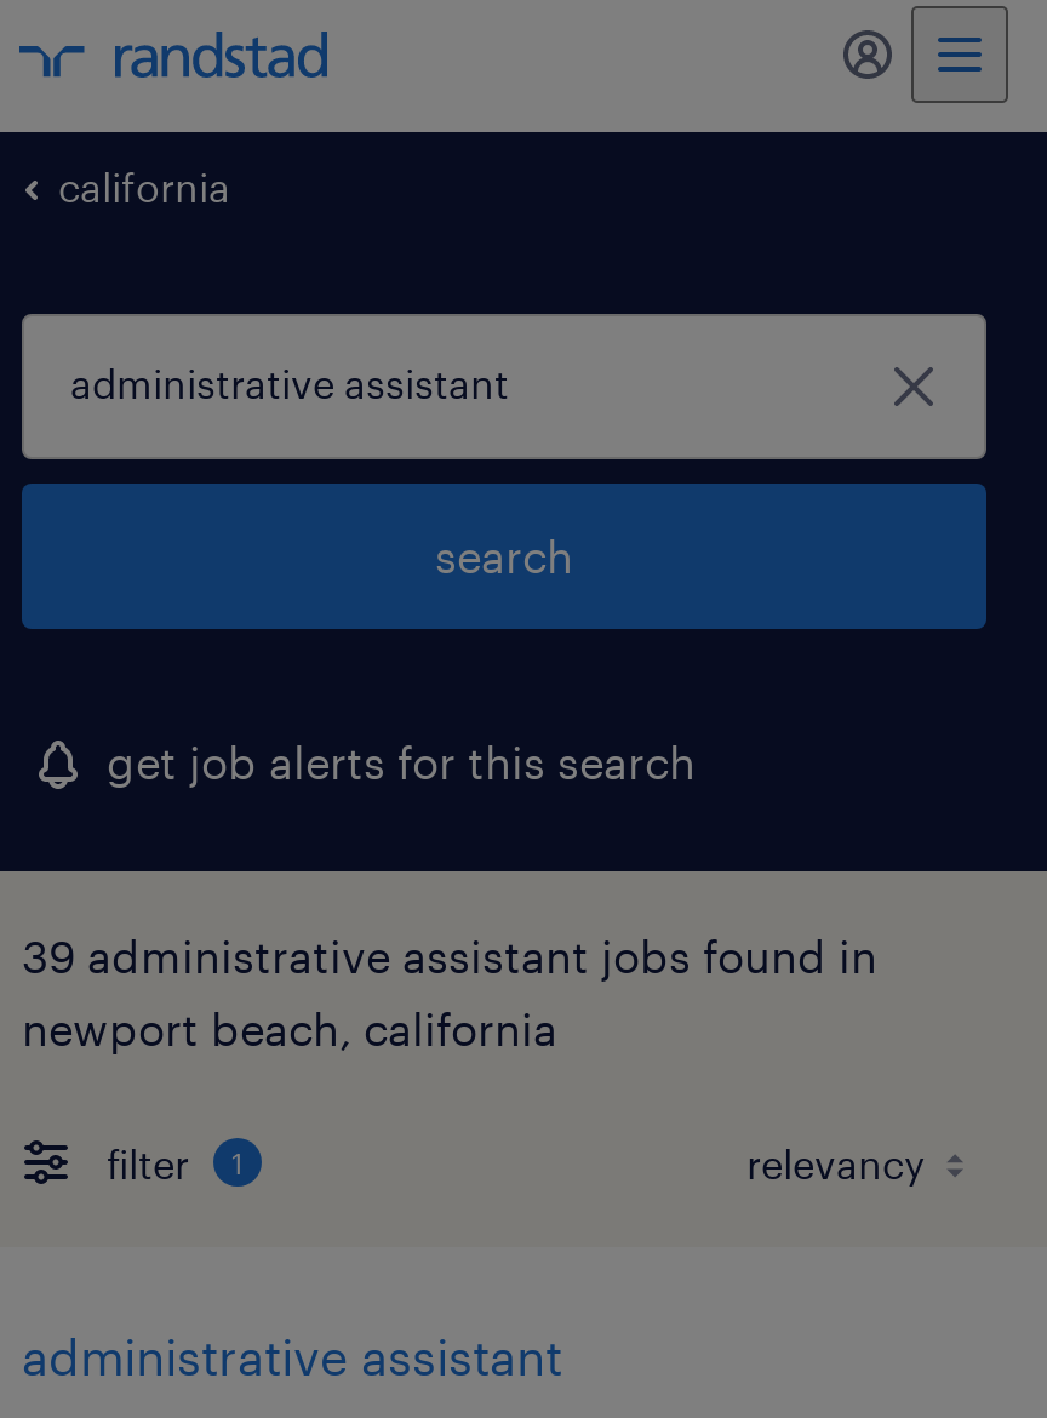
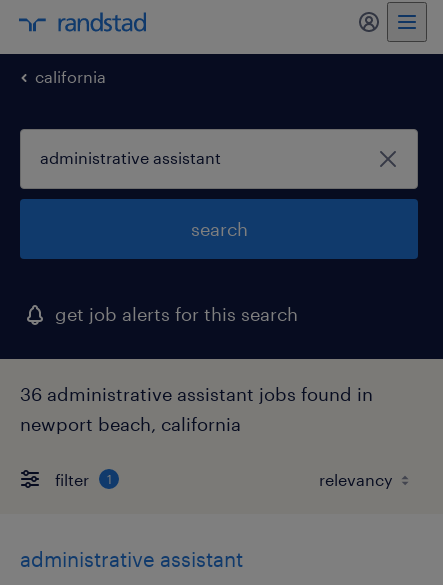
[22,930,877,983] 39 administrative assistant jobs found in -> [20,383,373,405] 36 administrative assistant jobs found in

